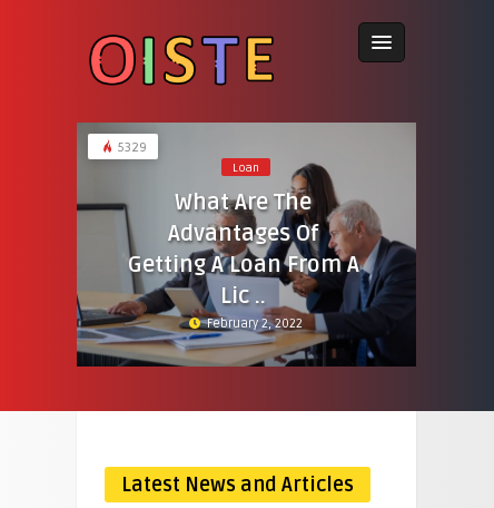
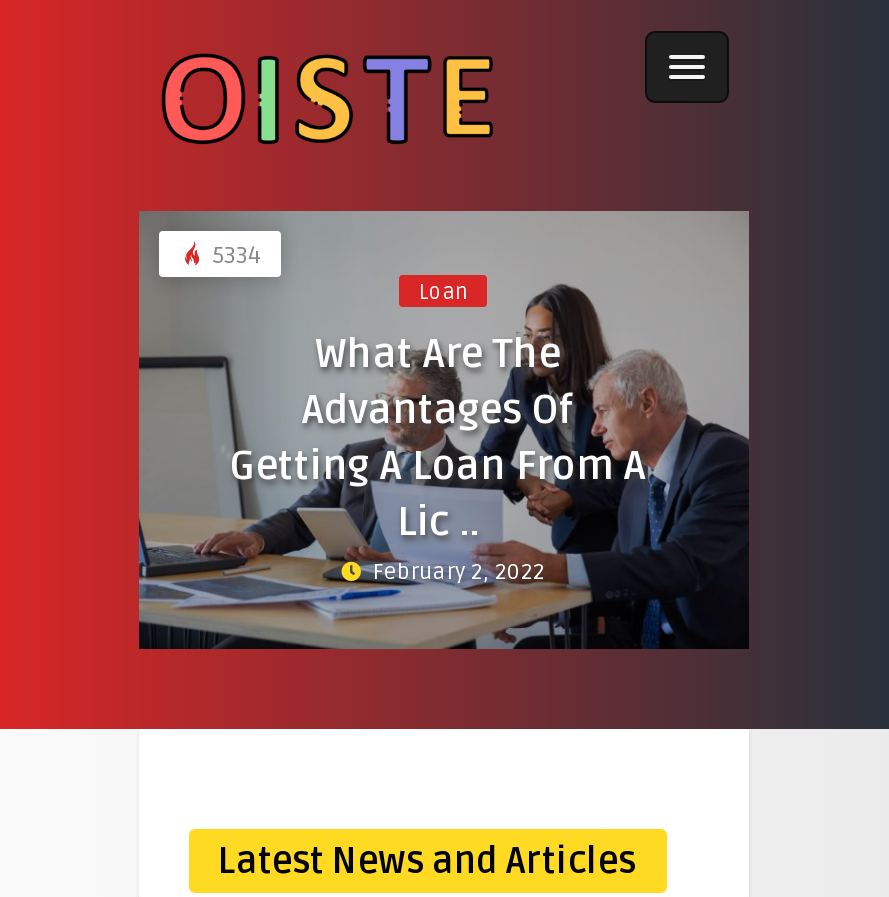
[114,139,146,156] 5329 -> [206,241,260,271] 5334

